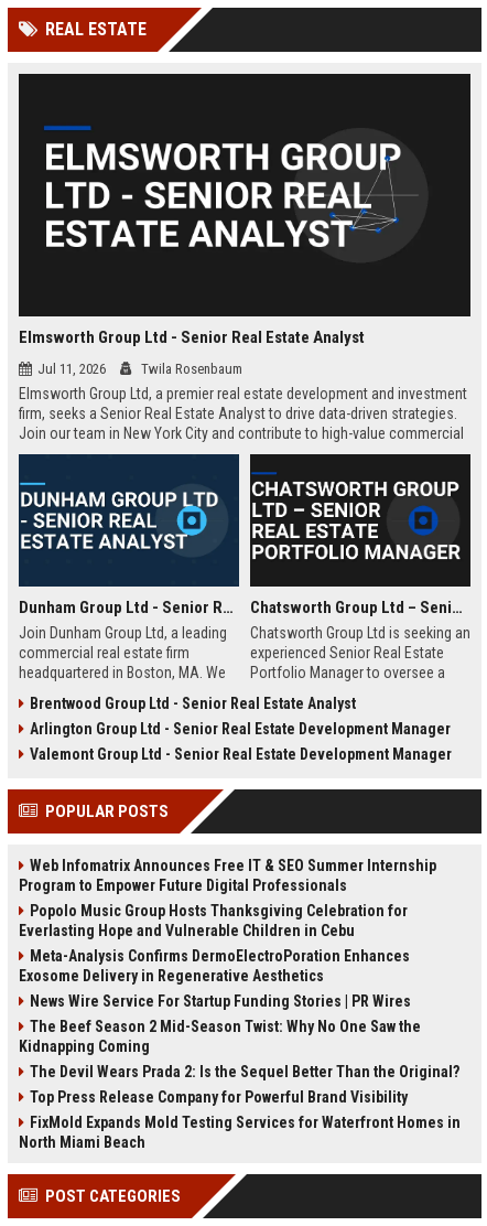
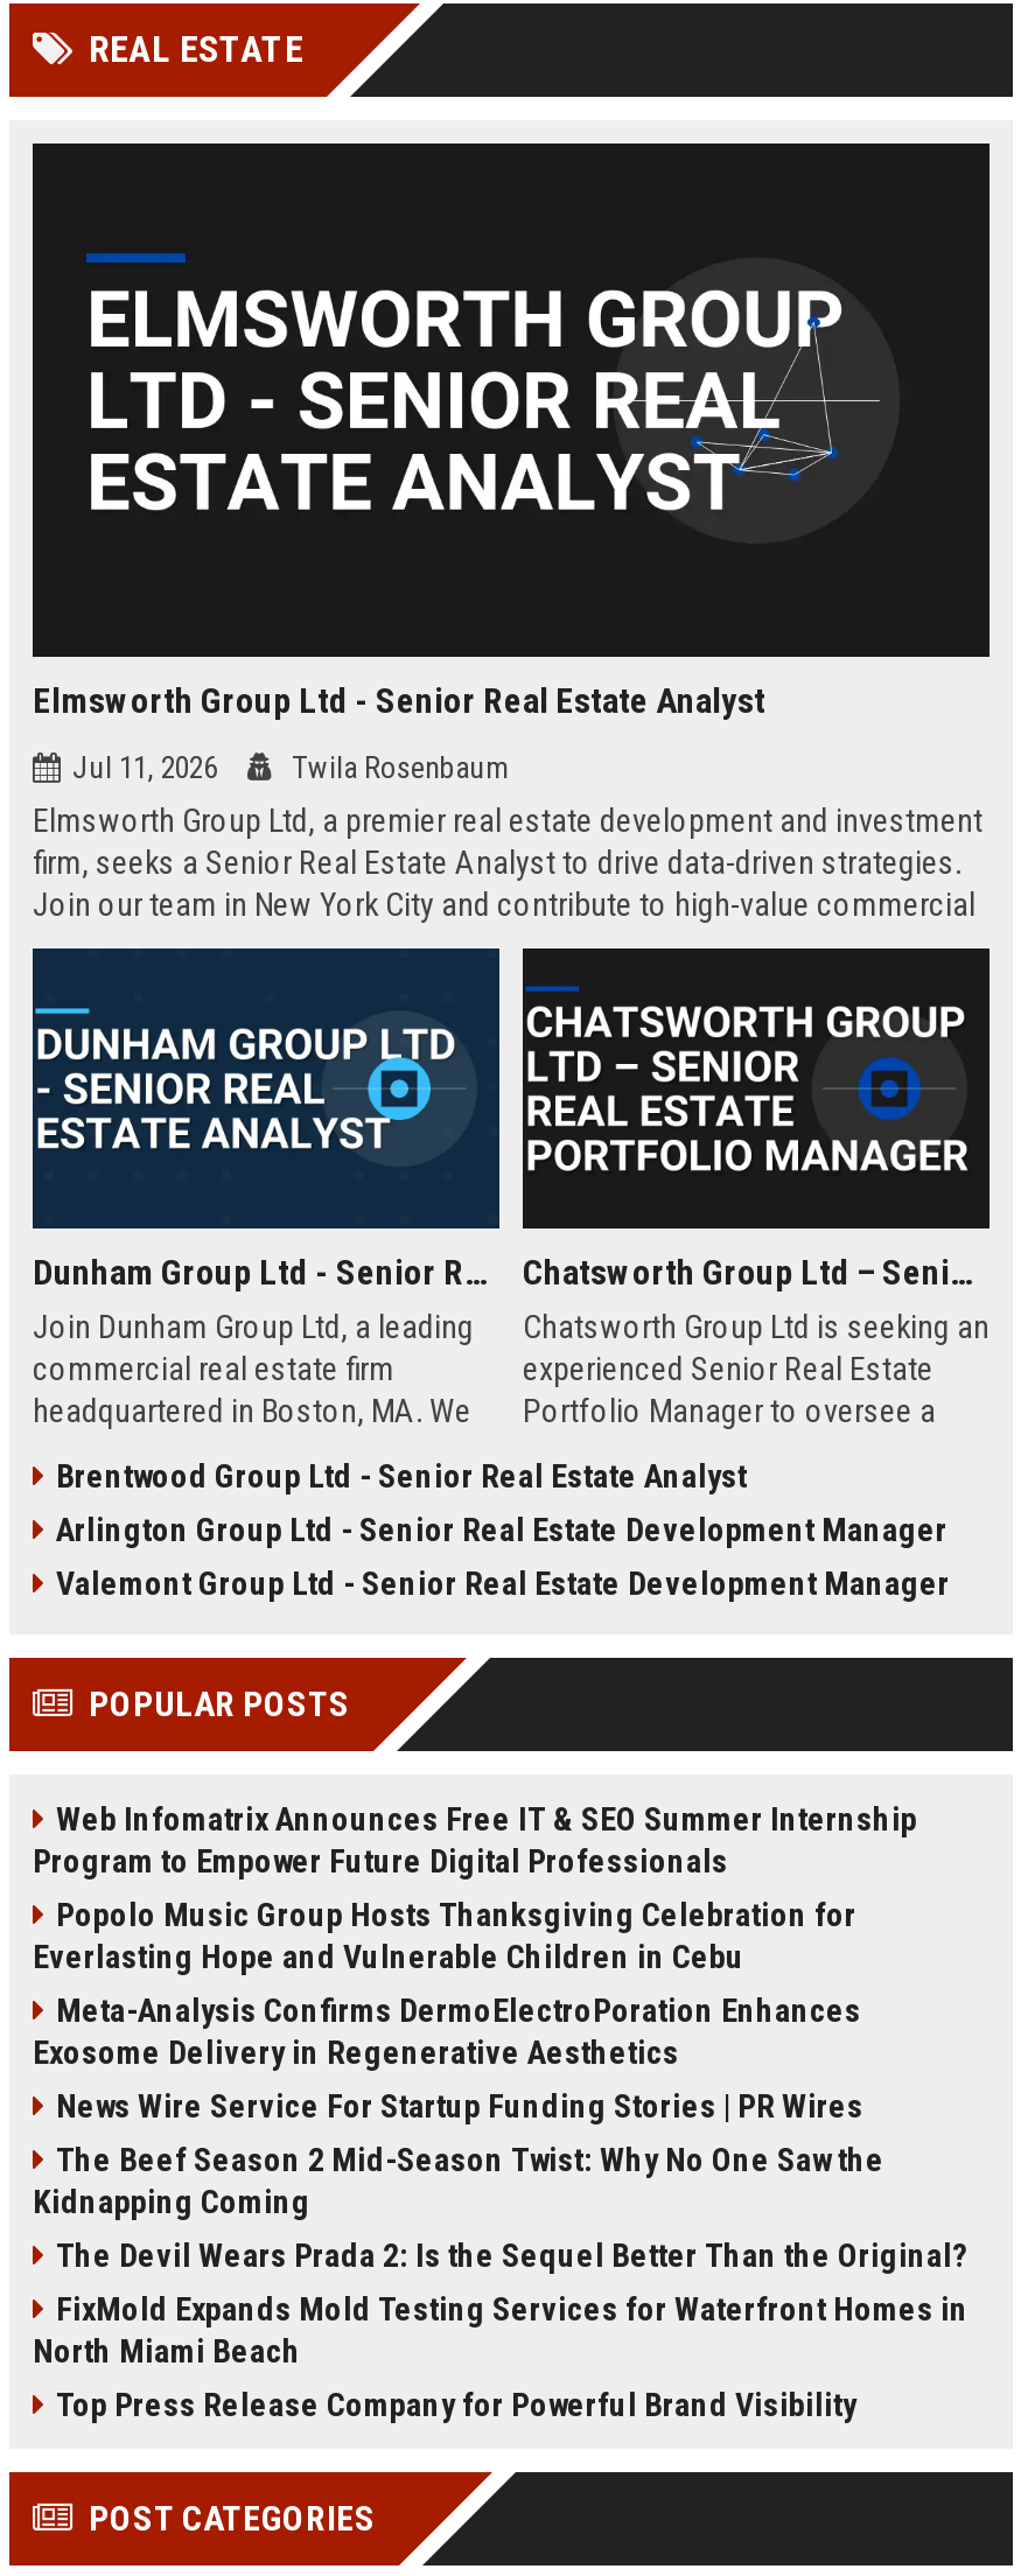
moved [30,1088,408,1106] -> [56,2386,856,2423]: Top Press Release Company for Powerful Brand Visibility
moved [19,1114,461,1151] -> [33,2290,968,2369]: FixMold Expands Mold Testing Services for Waterfront Homes in | North Miami Beach

